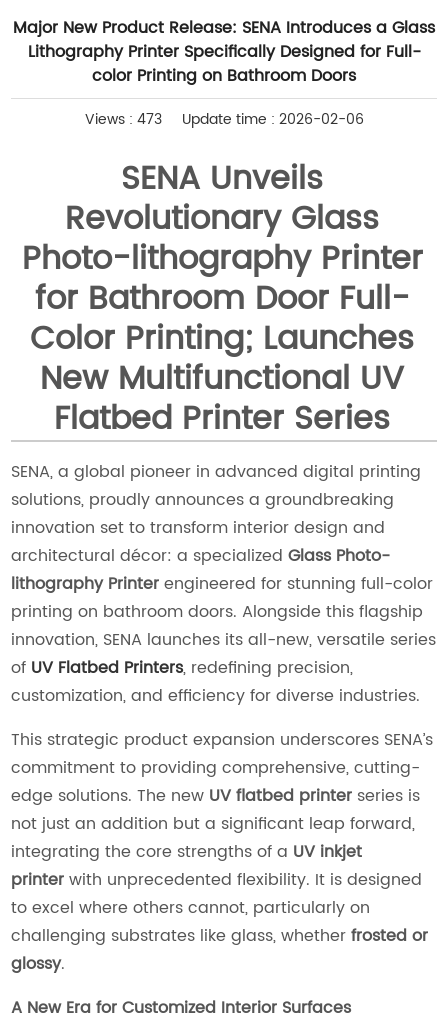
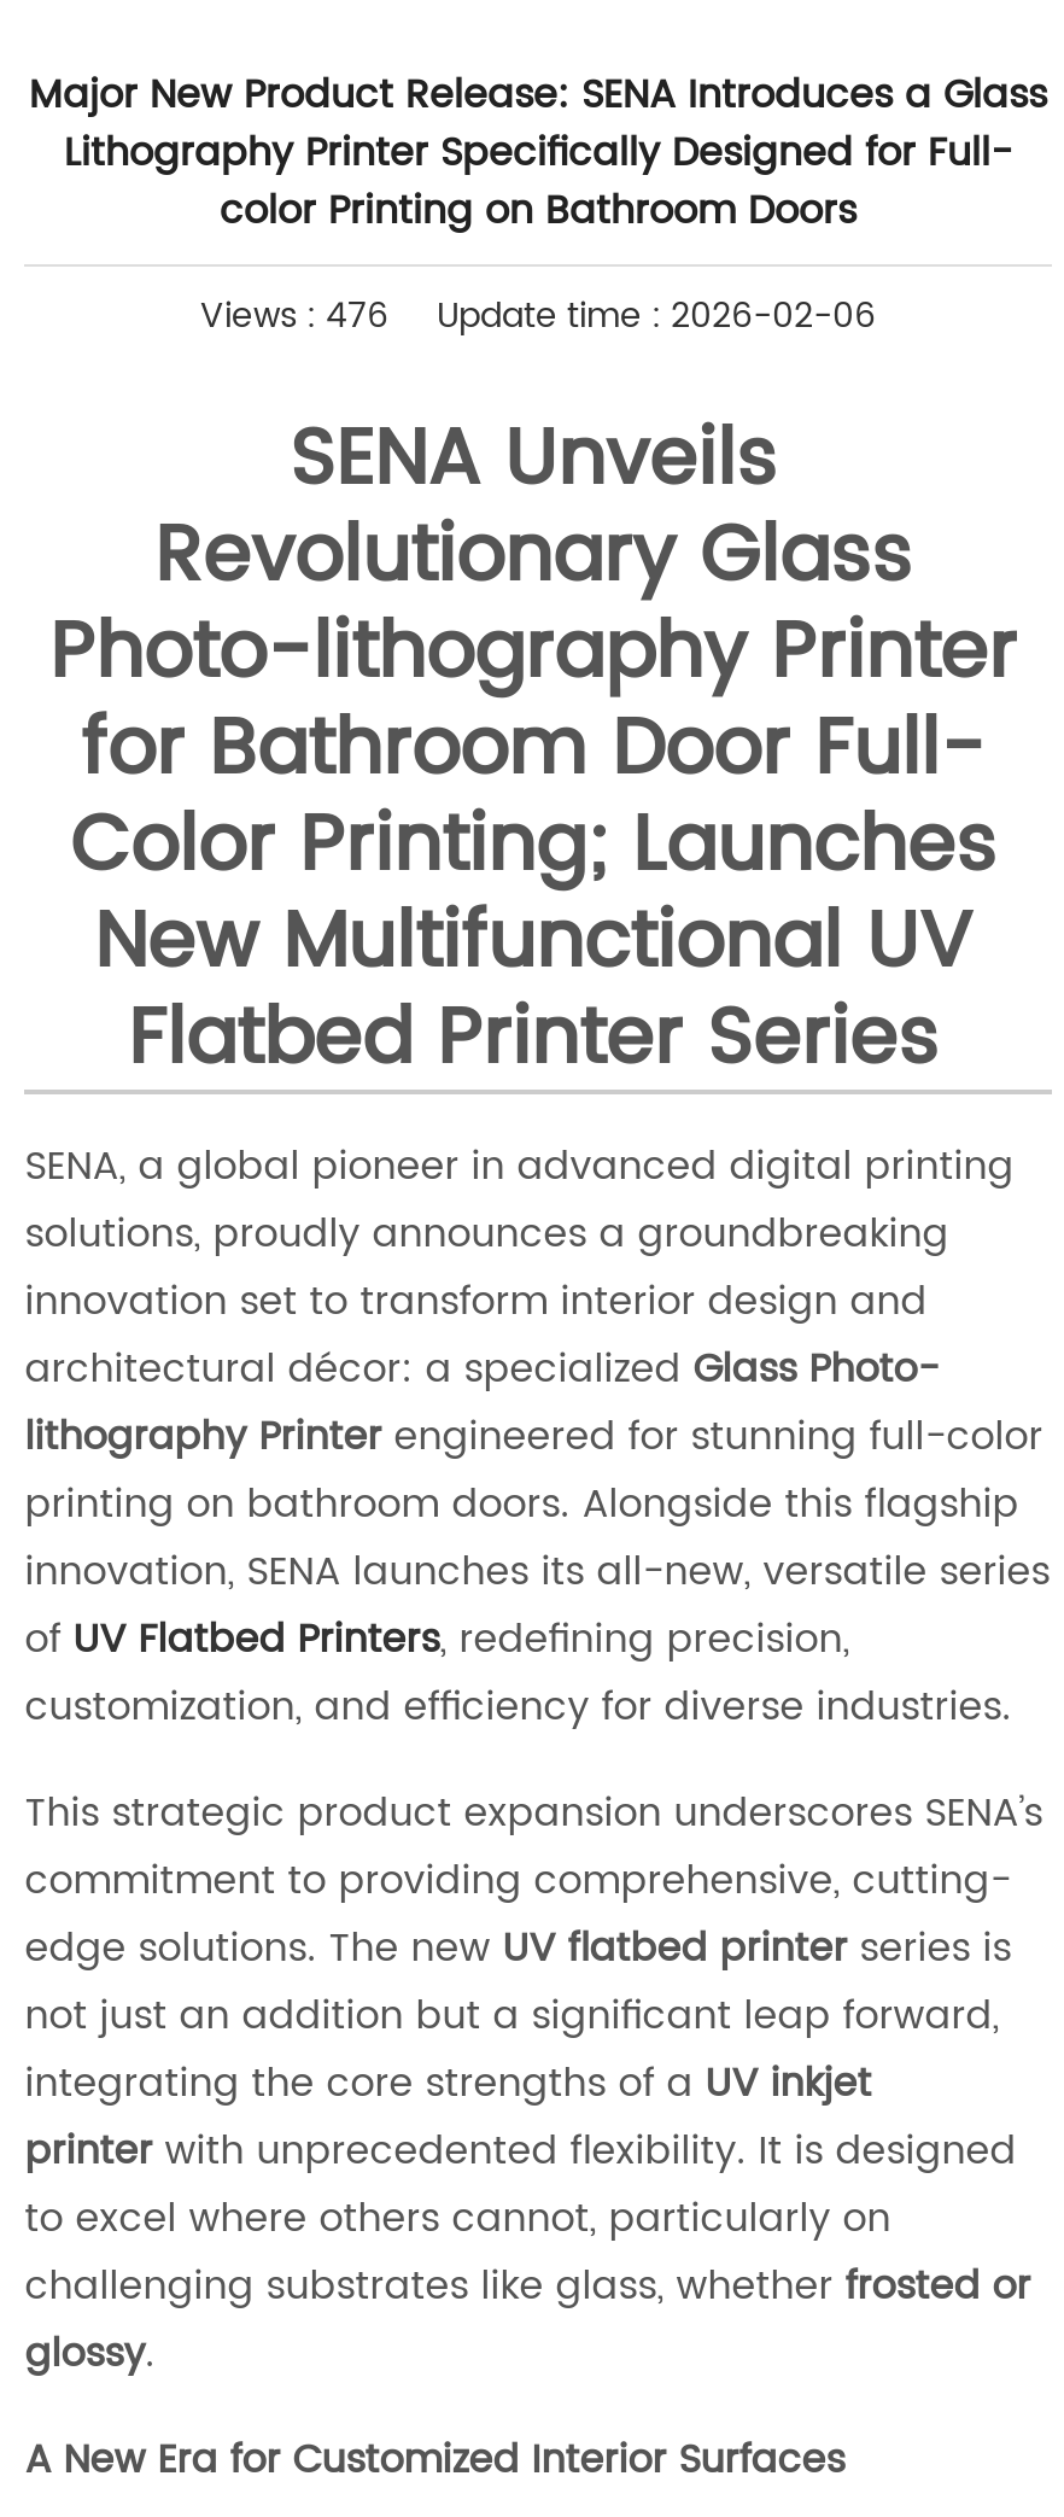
[84,108,363,131] Views : 473 Update time : 2026-02-06 -> [200,288,876,344] Views : 476 Update time : 2026-02-06

